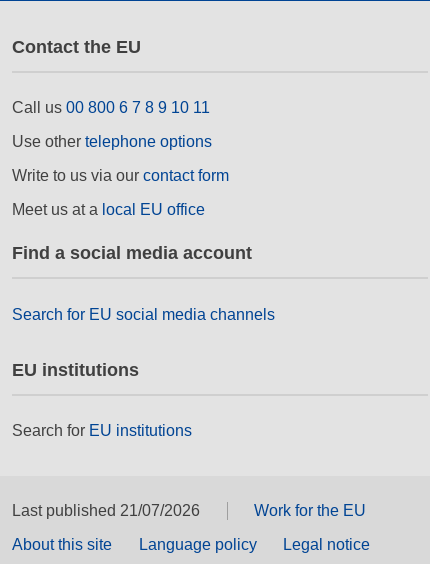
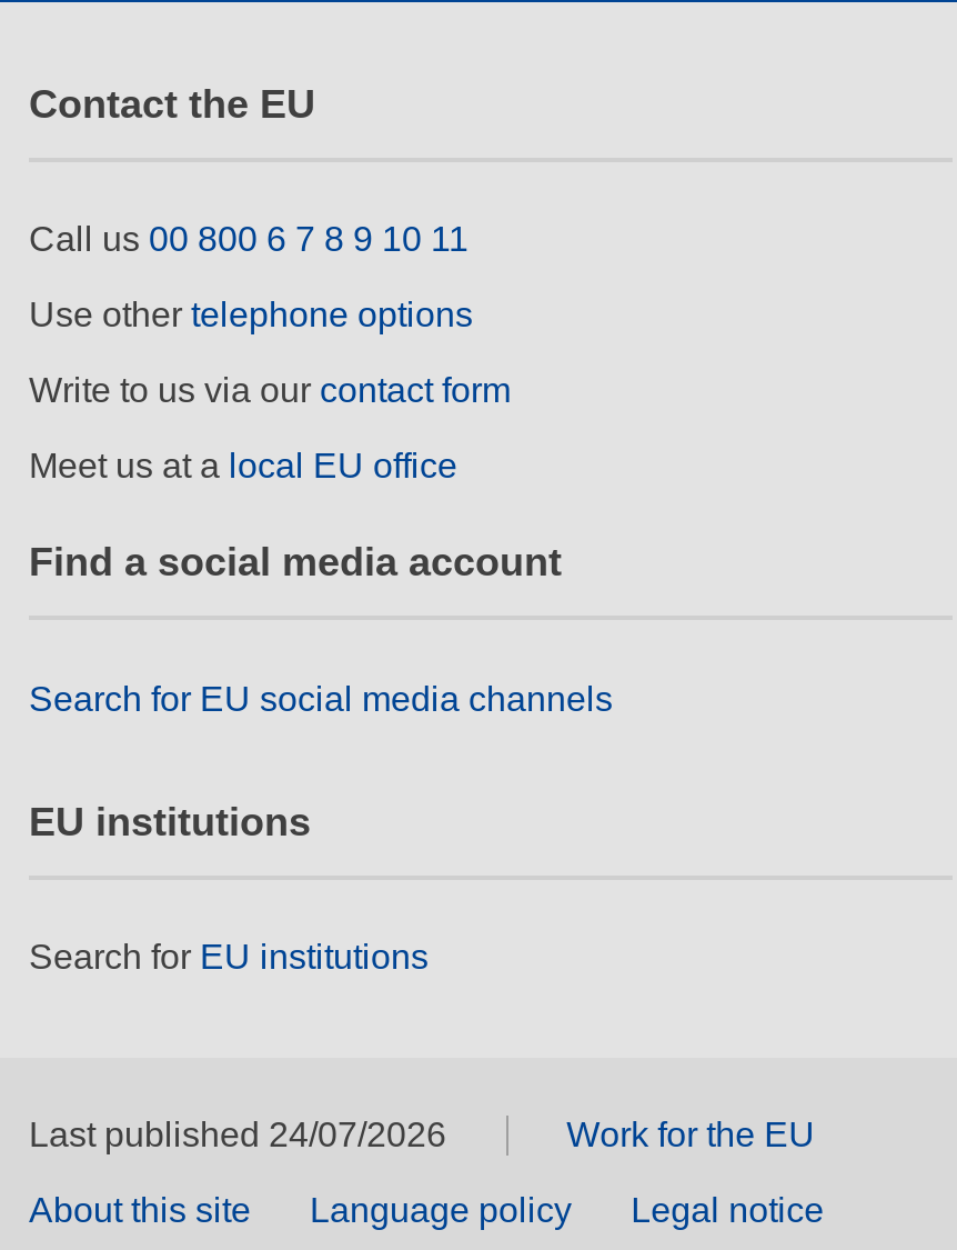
[12,502,200,519] Last published 21/07/2026 -> [29,1117,446,1154] Last published 24/07/2026

